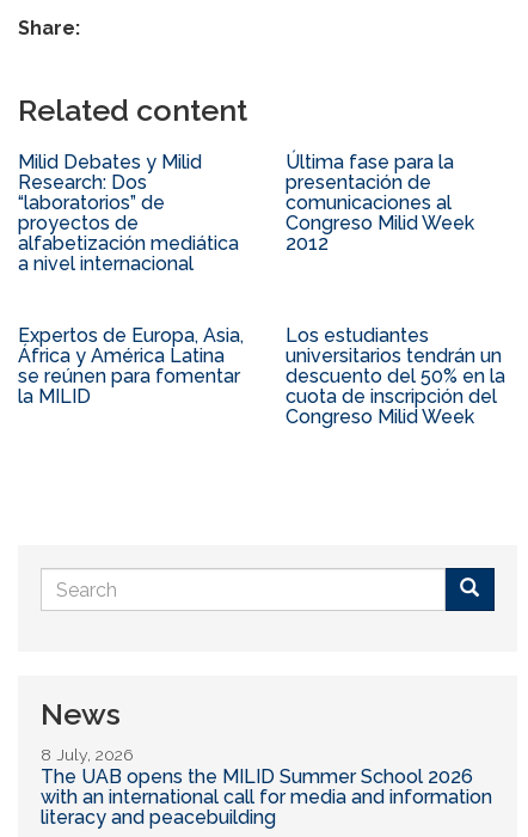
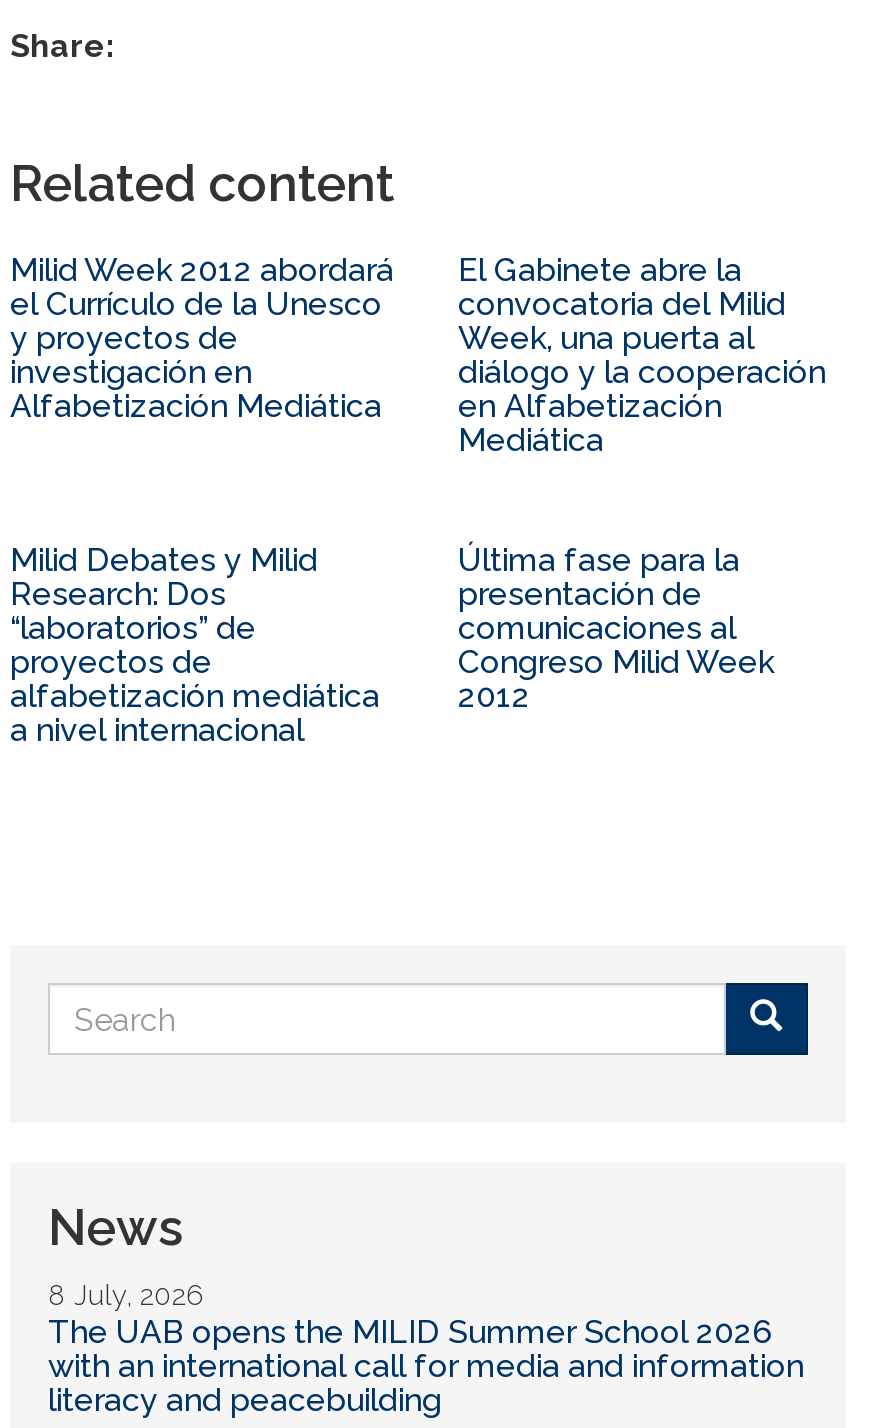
none -> [10,251,394,425] Milid Week 2012 abordará | el Currículo de la Unesco | y proyectos de | investigación en | Alfabetización Mediática
none -> [458,251,826,459] El Gabinete abre la | convocatoria del Milid | Week, una puerta al | diálogo y la cooperación | en Alfabetización | Mediática
moved [18,151,474,275] -> [10,541,774,749]: Milid Debates y Milid | Research: Dos | “laboratorios” de | ... | Congreso Milid Week | 2012
[18,324,244,408] Expertos de Europa, Asia, | África y América Latina | se reúnen para fomentar | la MILID -> none
[286,324,505,428] Los estudiantes | universitarios tendrán un | descuento del 50% en la | cuota de inscripción del | Congreso Milid Week -> none

